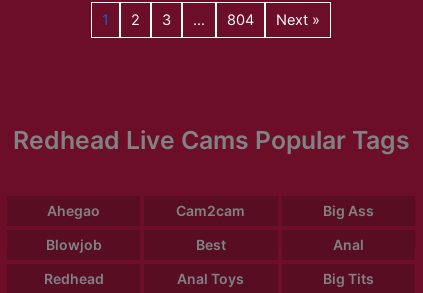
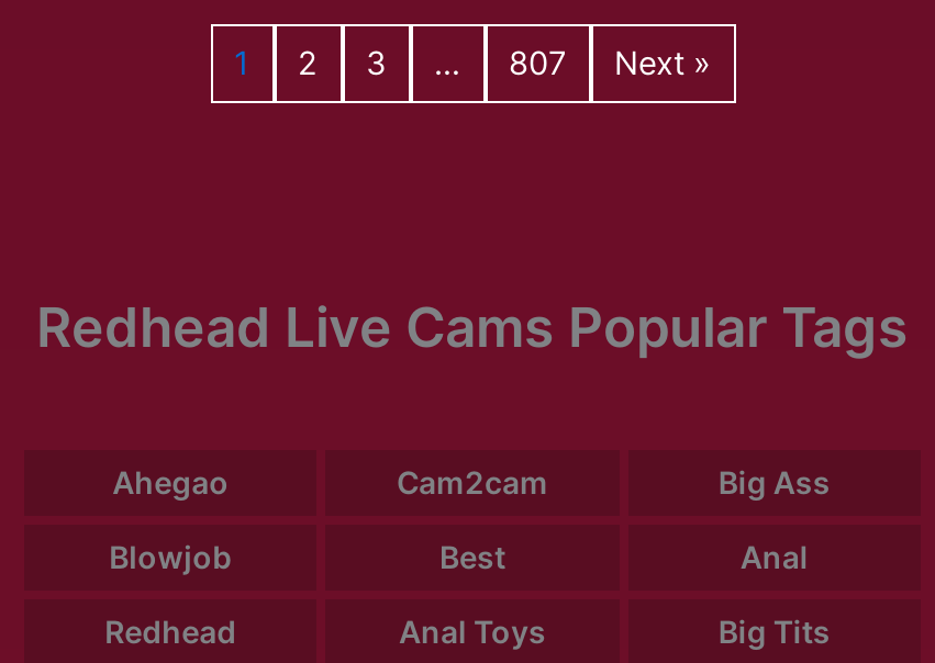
[227,11,254,29] 804 -> [509,44,566,83] 807

